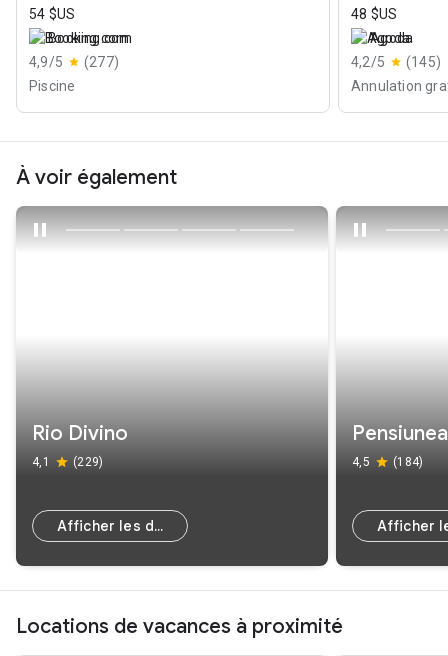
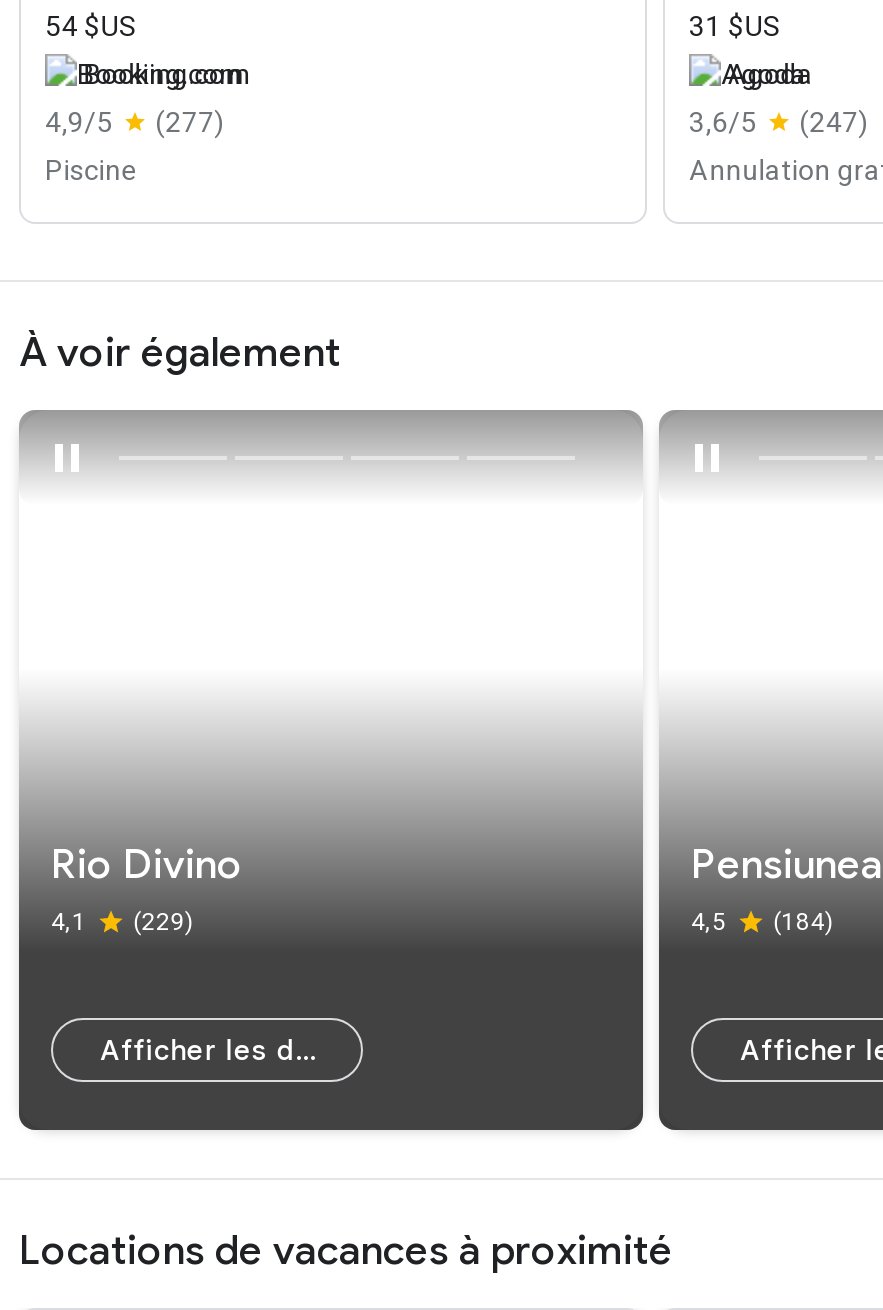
[351,6,397,22] 48 $US -> [689,10,781,42] 31 $US
[351,54,385,70] 4,2/5 -> [689,106,757,138] 3,6/5
[406,54,441,70] (145) -> [799,106,869,138] (247)

